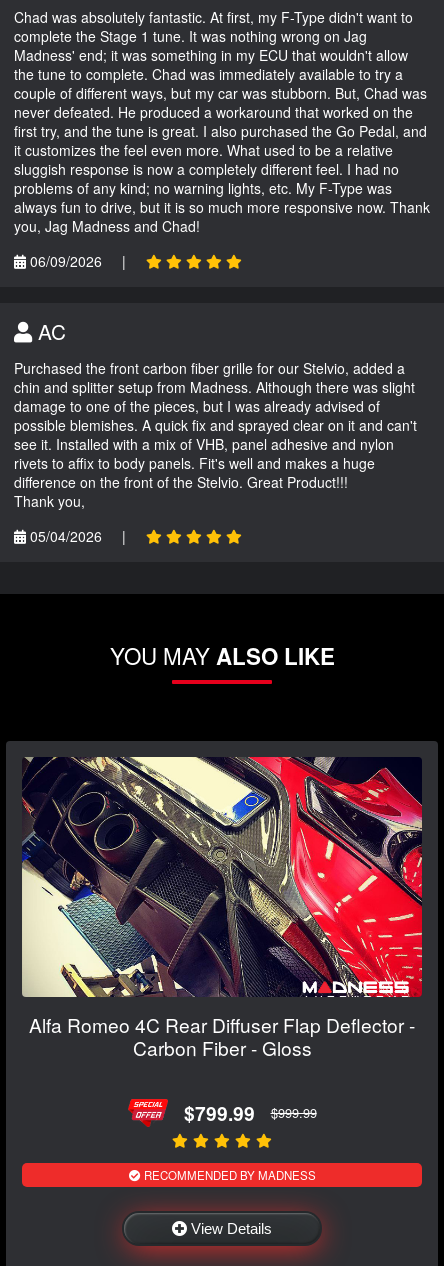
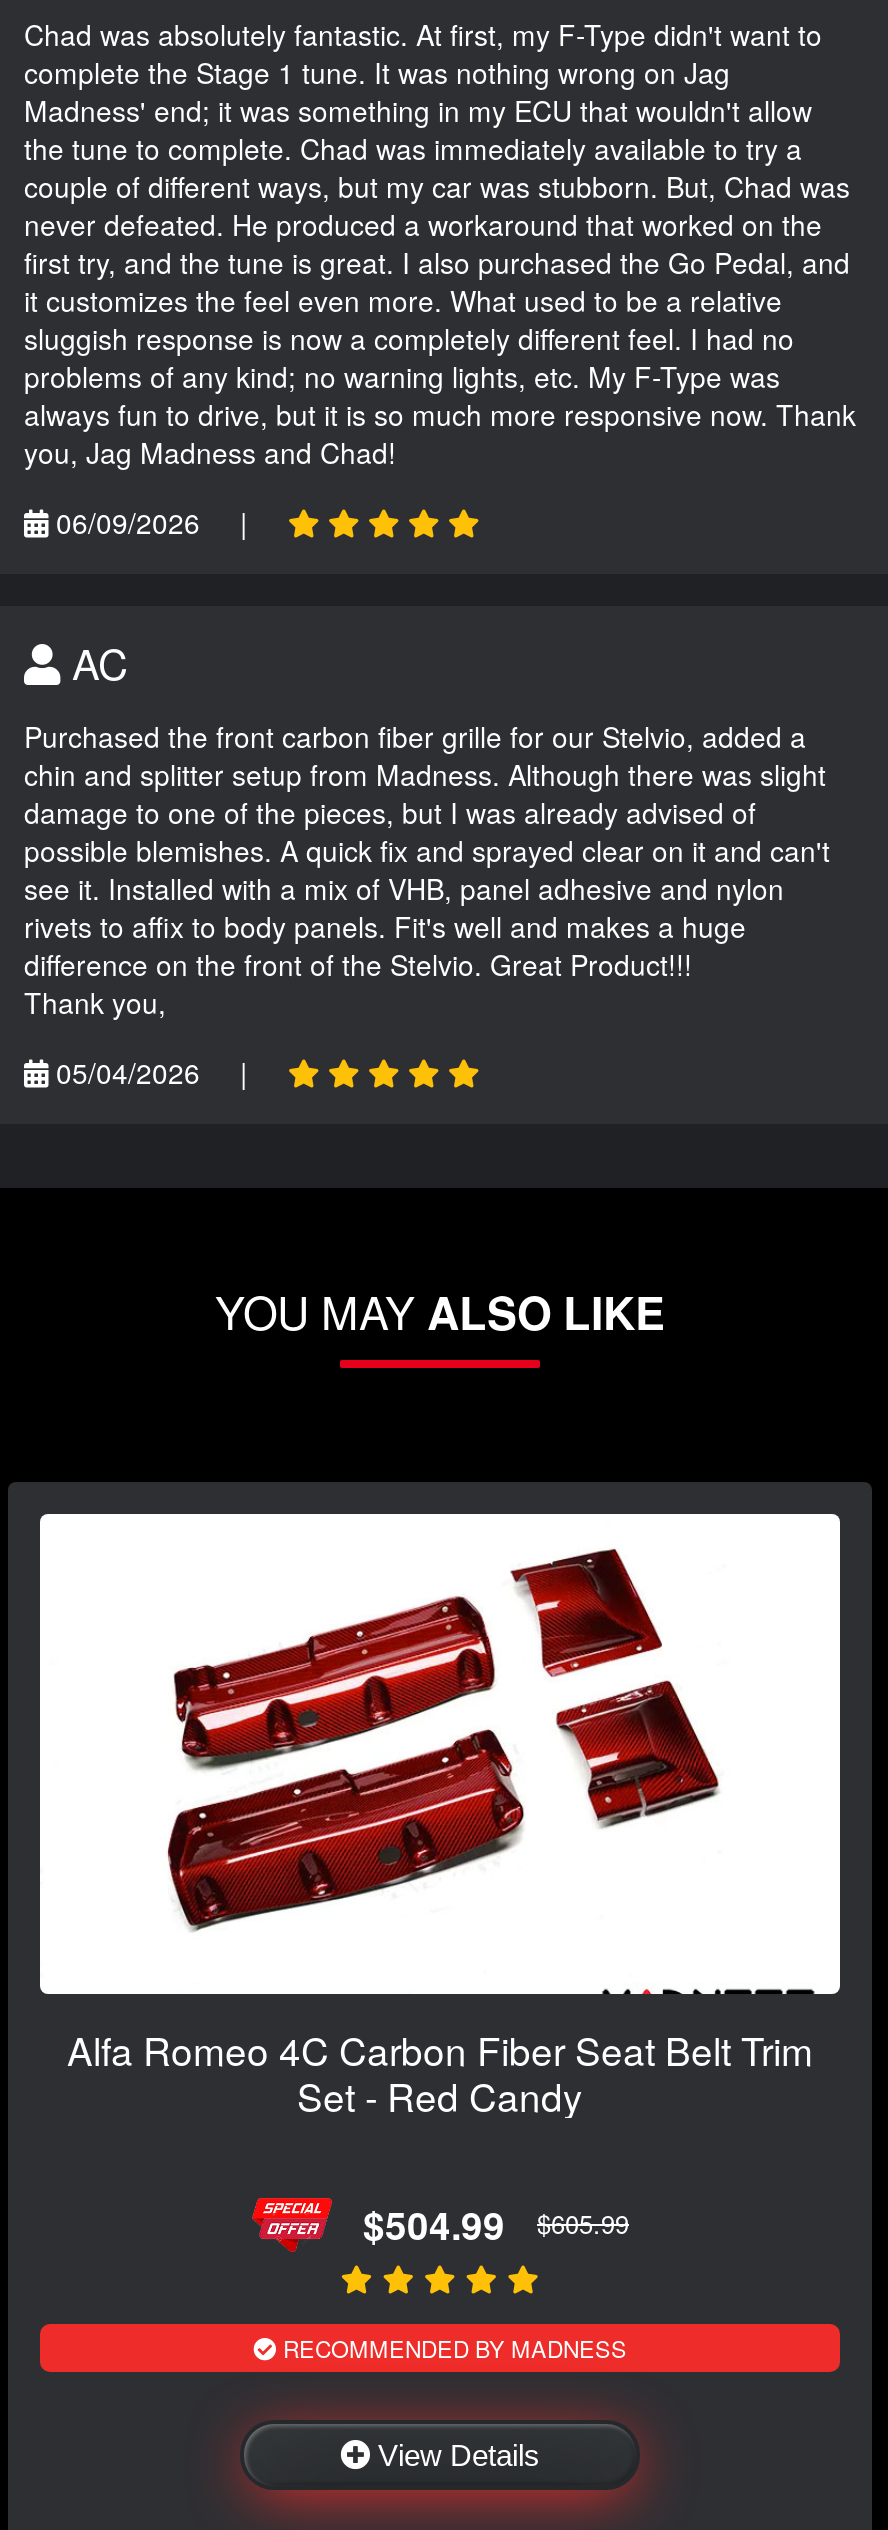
[22,756,423,1061] [image] | Alfa Romeo 4C Rear Diffuser Flap Deflector - | Carbon Fiber - Gloss -> [38,1512,842,2121] [image] | Alfa Romeo 4C Carbon Fiber Seat Belt Trim | Set - Red Candy
[183,1099,316,1127] $799.99 | $999.99 -> [363,2196,629,2252] $504.99 | $605.99

